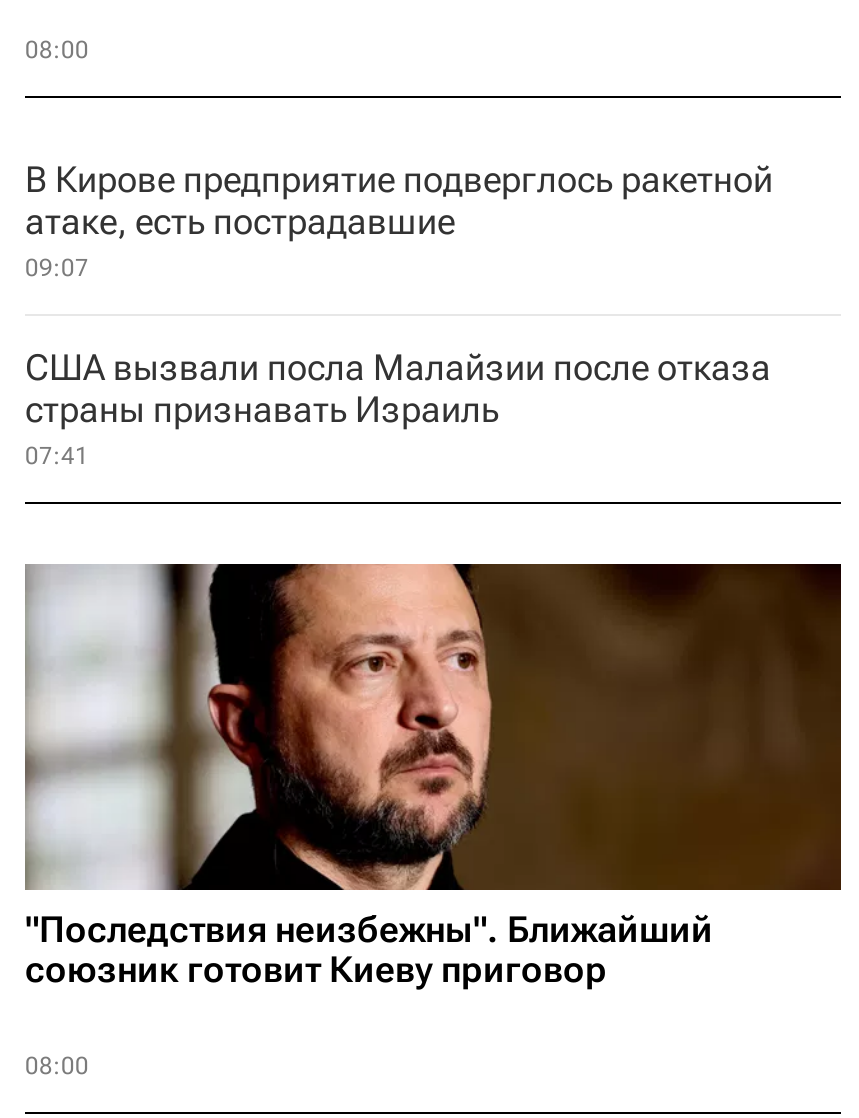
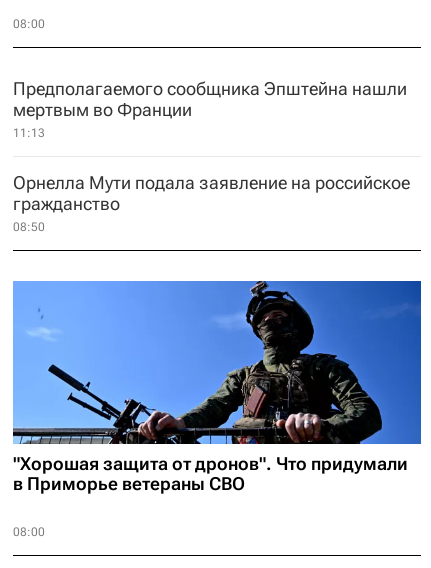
[25,158,773,282] В Кирове предприятие подверглось ракетной | атаке, есть пострадавшие | 09:07 -> [13,78,407,140] Предполагаемого сообщника Эпштейна нашли | мертвым во Франции | 11:13
[25,346,771,470] США вызвали посла Малайзии после отказа | страны признавать Израиль | 07:41 -> [13,172,410,234] Орнелла Мути подала заявление на российское | гражданство | 08:50
[23,562,843,990] [image] | "Последствия неизбежны". Ближайший | союзник готовит Киеву приговор -> [12,280,422,494] [image] | "Хорошая защита от дронов". Что придумали | в Приморье ветераны СВО

